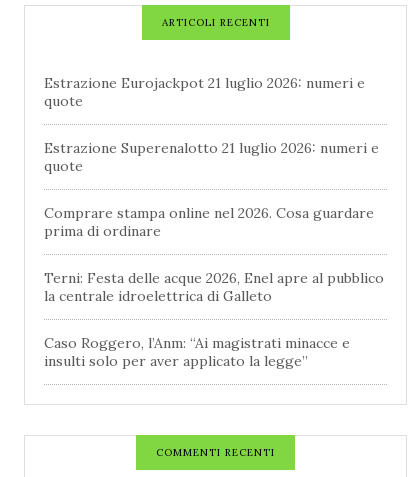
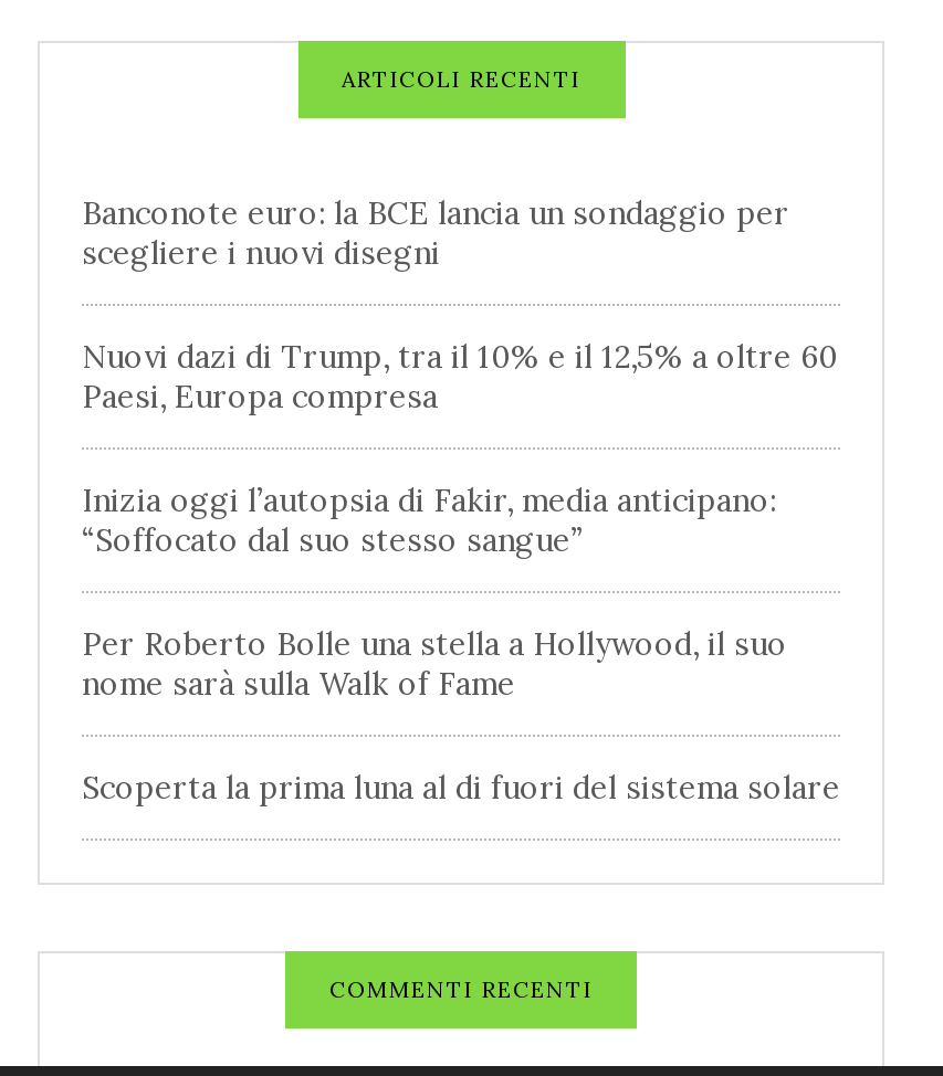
[44,74,365,110] Estrazione Eurojackpot 21 luglio 2026: numeri e | quote -> [82,194,789,273] Banconote euro: la BCE lancia un sondaggio per | scegliere i nuovi disegni
[44,139,379,175] Estrazione Superenalotto 21 luglio 2026: numeri e | quote -> [82,337,838,417] Nuovi dazi di Trump, tra il 10% e il 12,5% a oltre 60 | Paesi, Europa compresa
[44,204,374,240] Comprare stampa online nel 2026. Cosa guardare | prima di ordinare -> [82,481,776,560] Inizia oggi l’autopsia di Fakir, media anticipano: | “Soffocato dal suo stesso sangue”
[44,269,384,305] Terni: Festa delle acque 2026, Enel apre al pubblico | la centrale idroelettrica di Galleto -> [82,624,787,704] Per Roberto Bolle una stella a Hollywood, il suo | nome sarà sulla Walk of Fame
[44,334,350,370] Caso Roggero, l’Anm: “Ai magistrati minacce e | insulti solo per aver applicato la legge” -> [82,768,840,808] Scoperta la prima luna al di fuori del sistema solare

